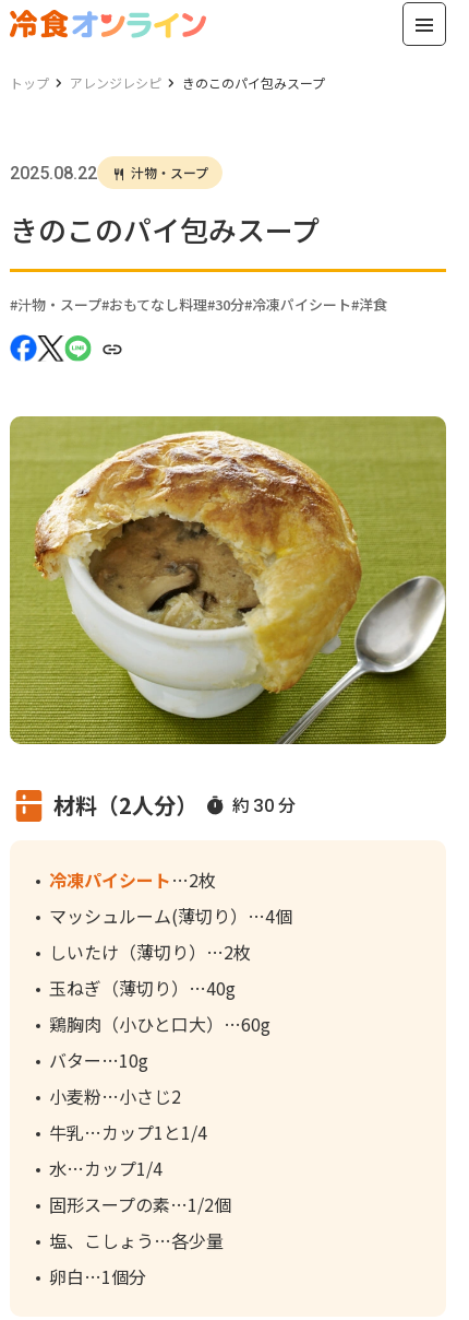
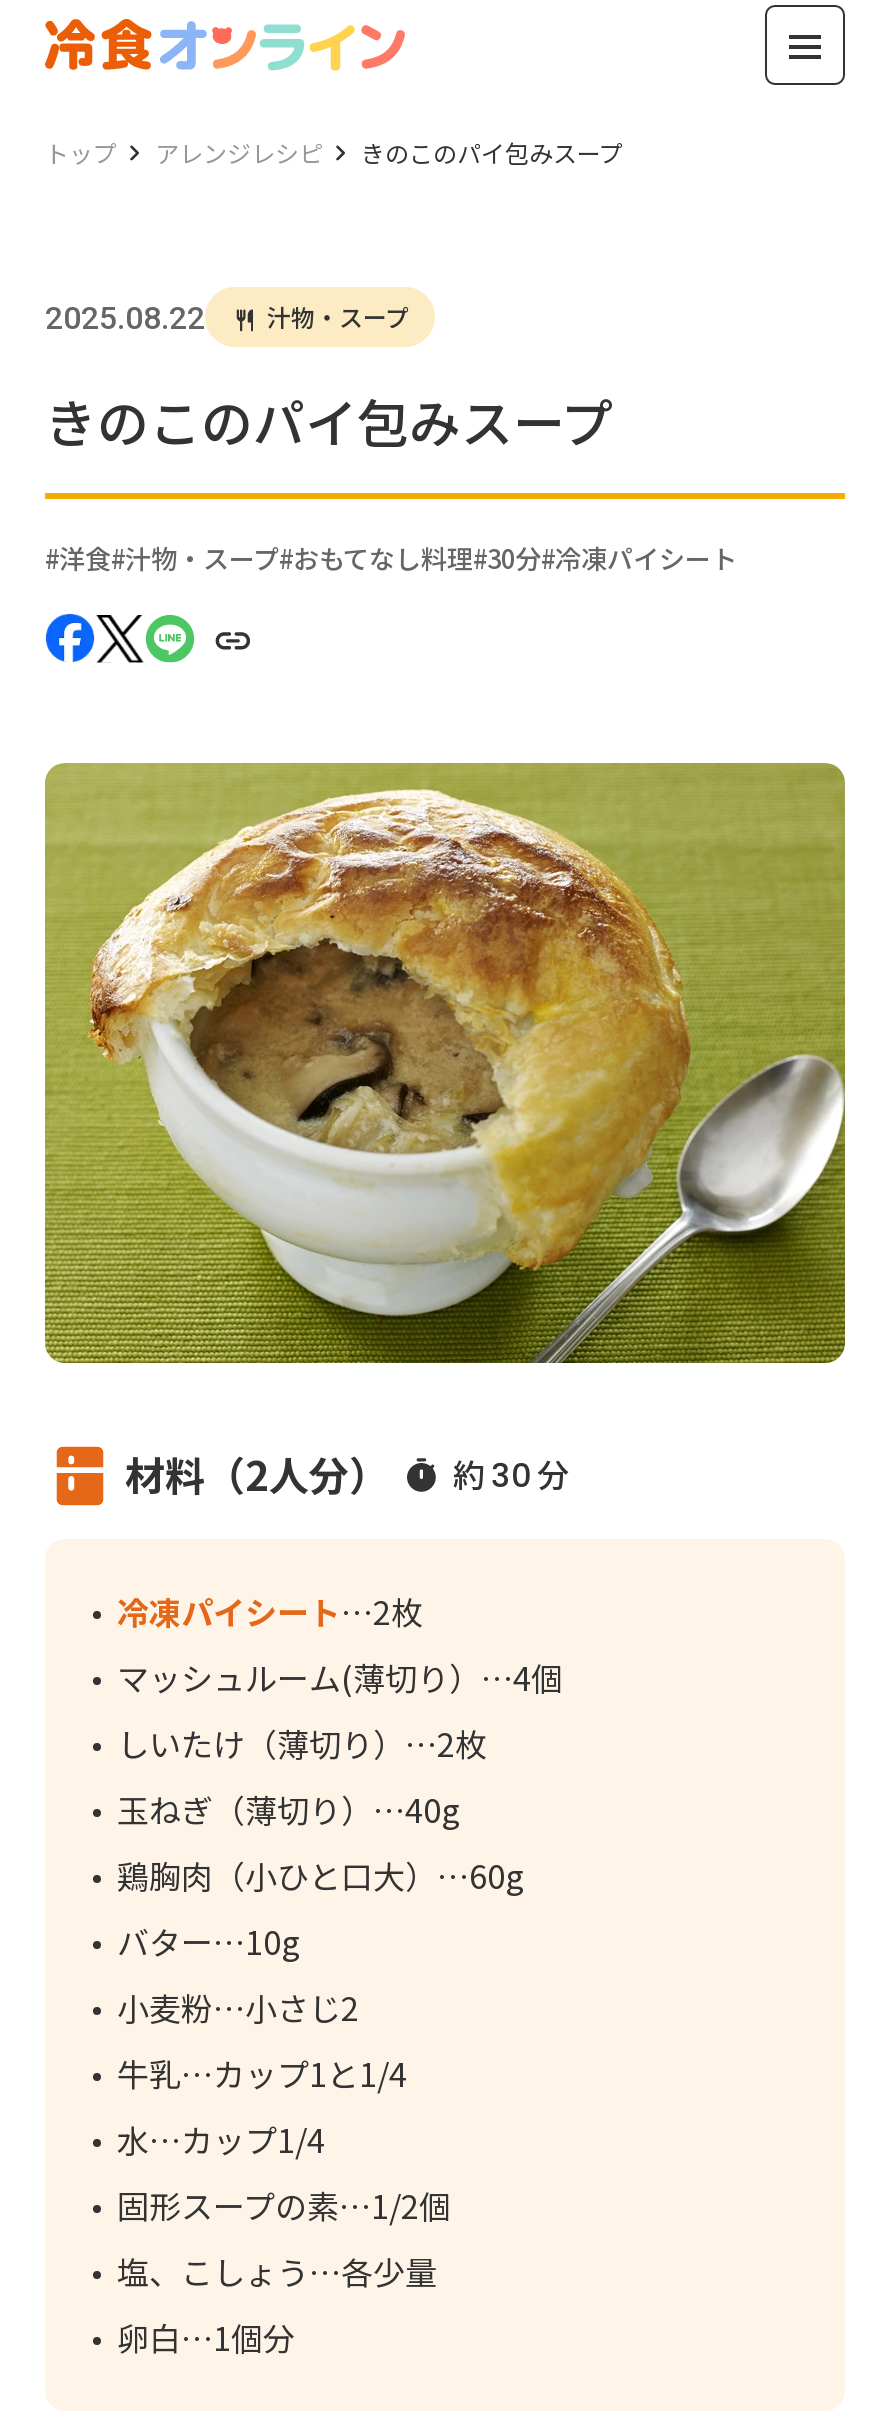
[17,294,387,315] 汁物・スープ おもてなし料理 30分 冷凍パイシート 洋食 -> [59,539,737,577] 洋食 汁物・スープ おもてなし料理 30分 冷凍パイシート

